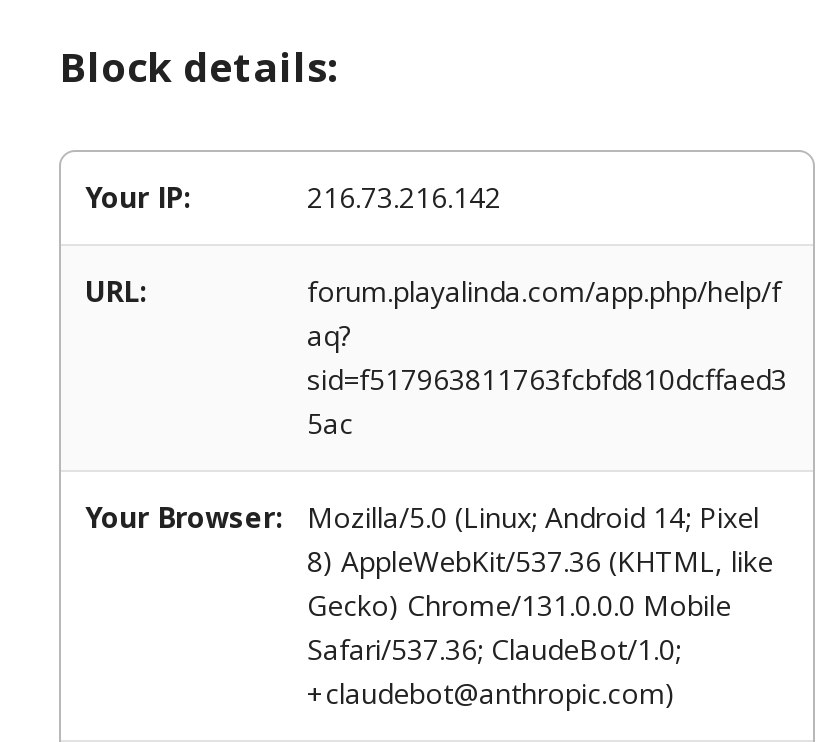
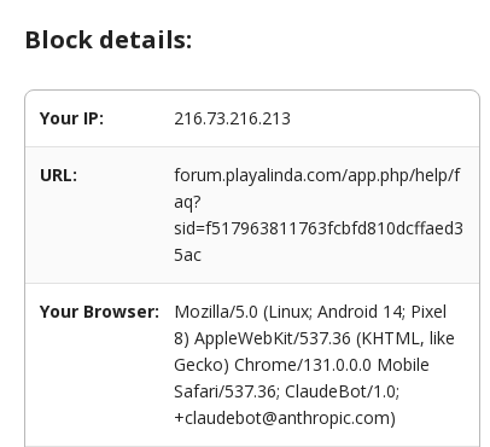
[307,178,501,216] 216.73.216.142 -> [174,106,291,129] 216.73.216.213

